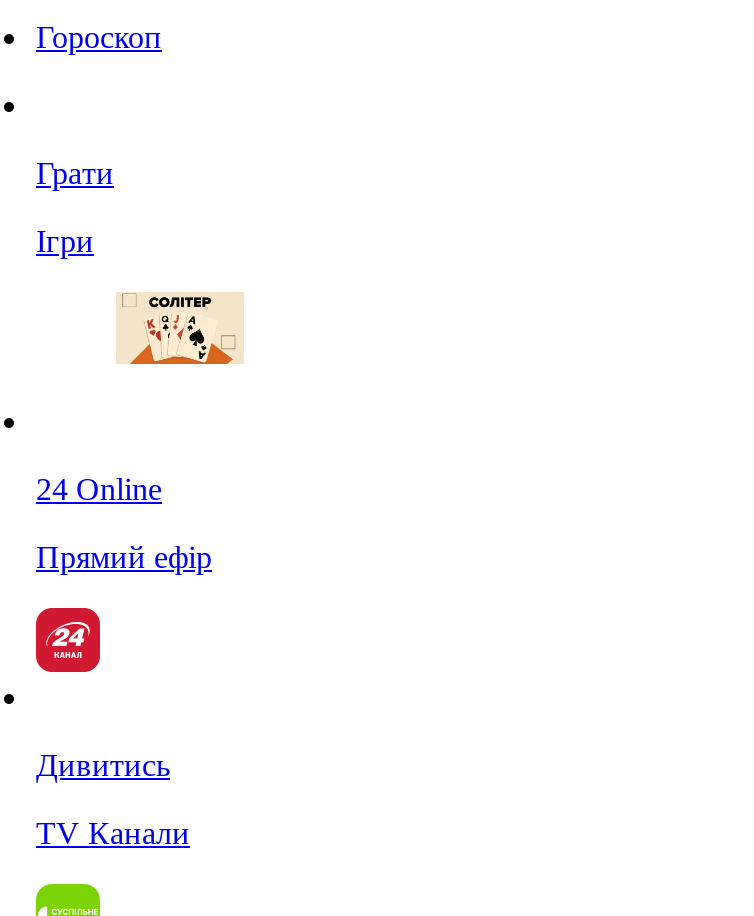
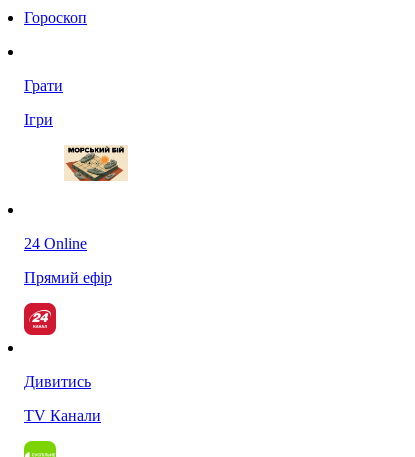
[122,296,236,366] [image] -> [65,146,125,182] [image]

